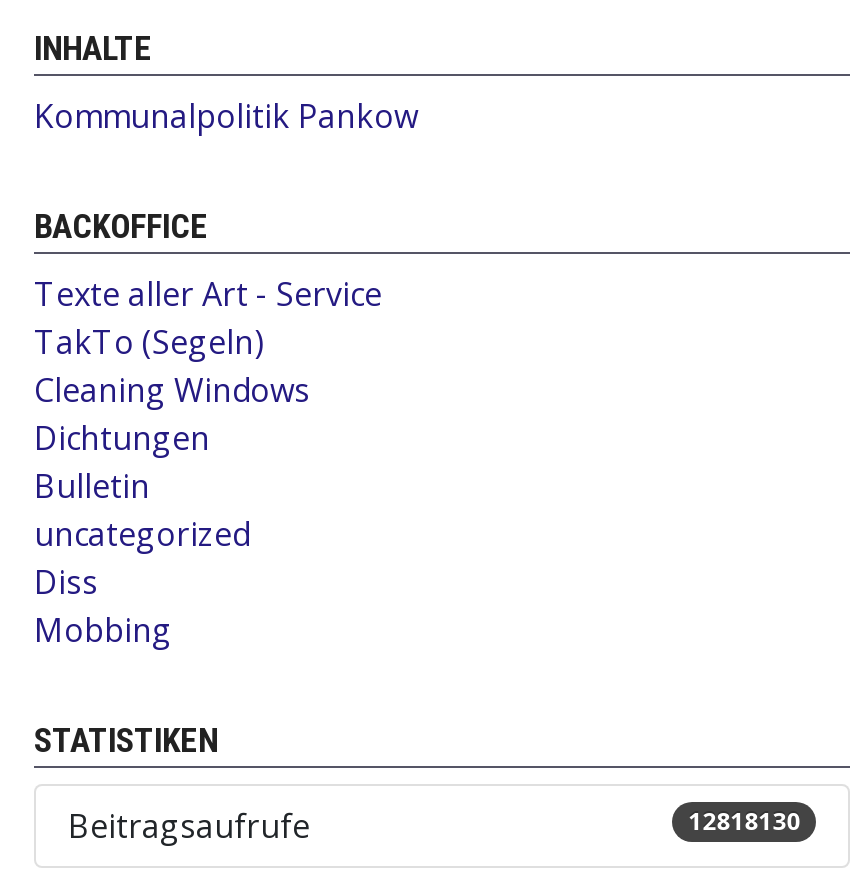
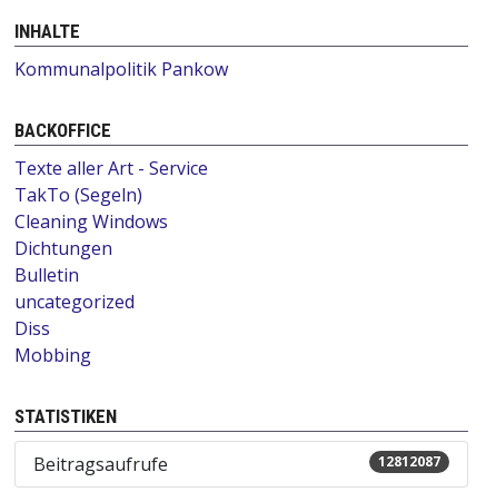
[688,804,800,838] 12818130 -> [378,452,441,471] 12812087

